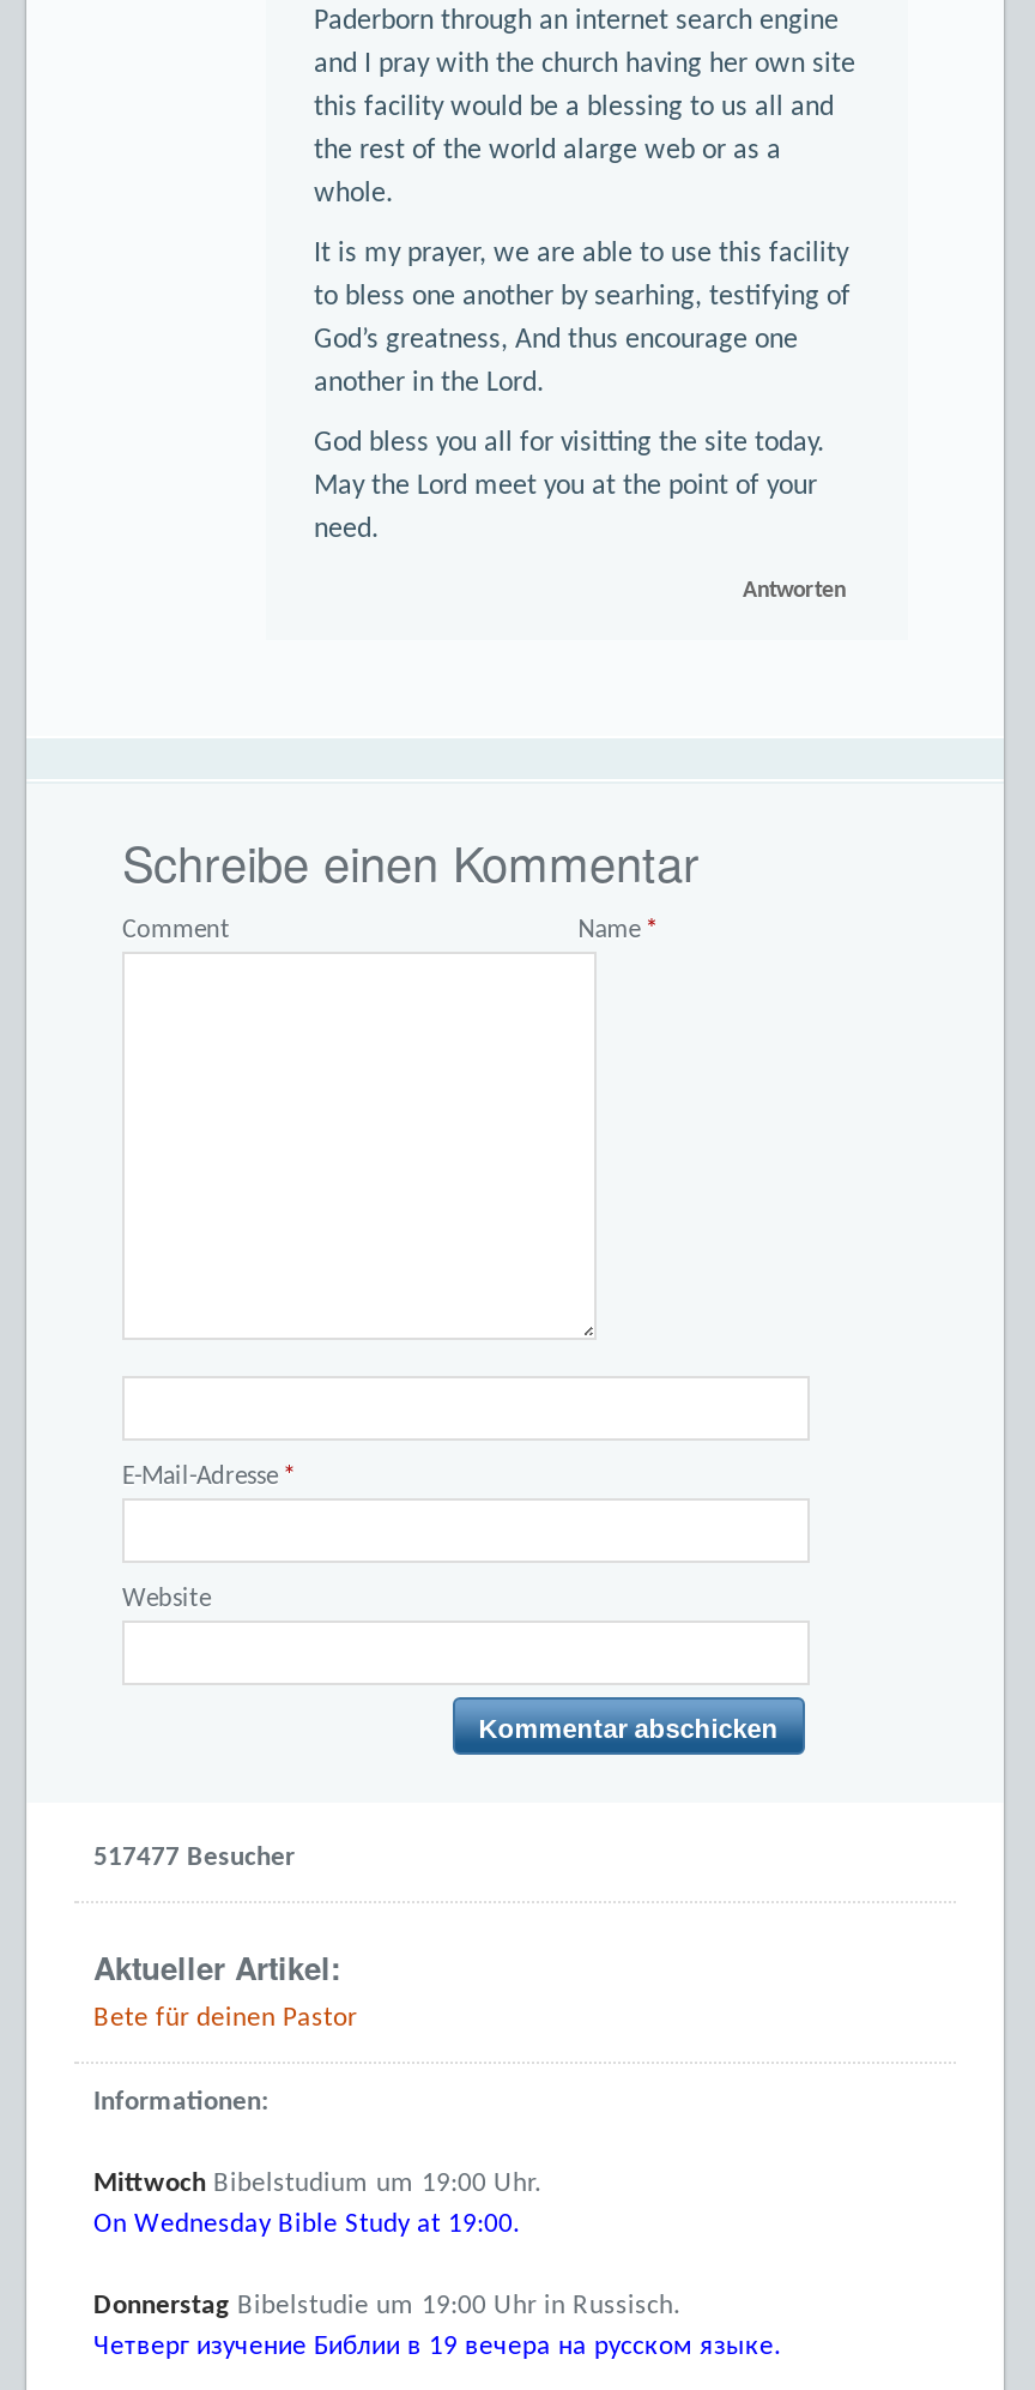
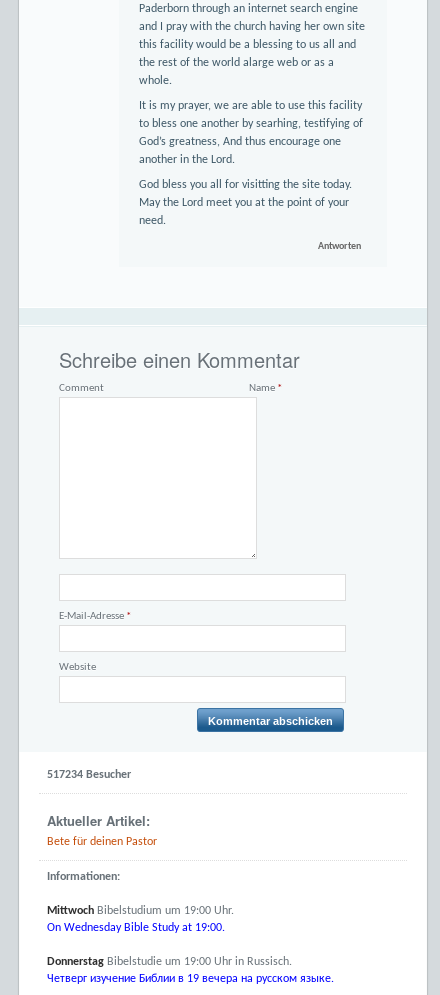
[93,1844,295,1872] 517477 Besucher -> [47,769,131,781] 517234 Besucher

